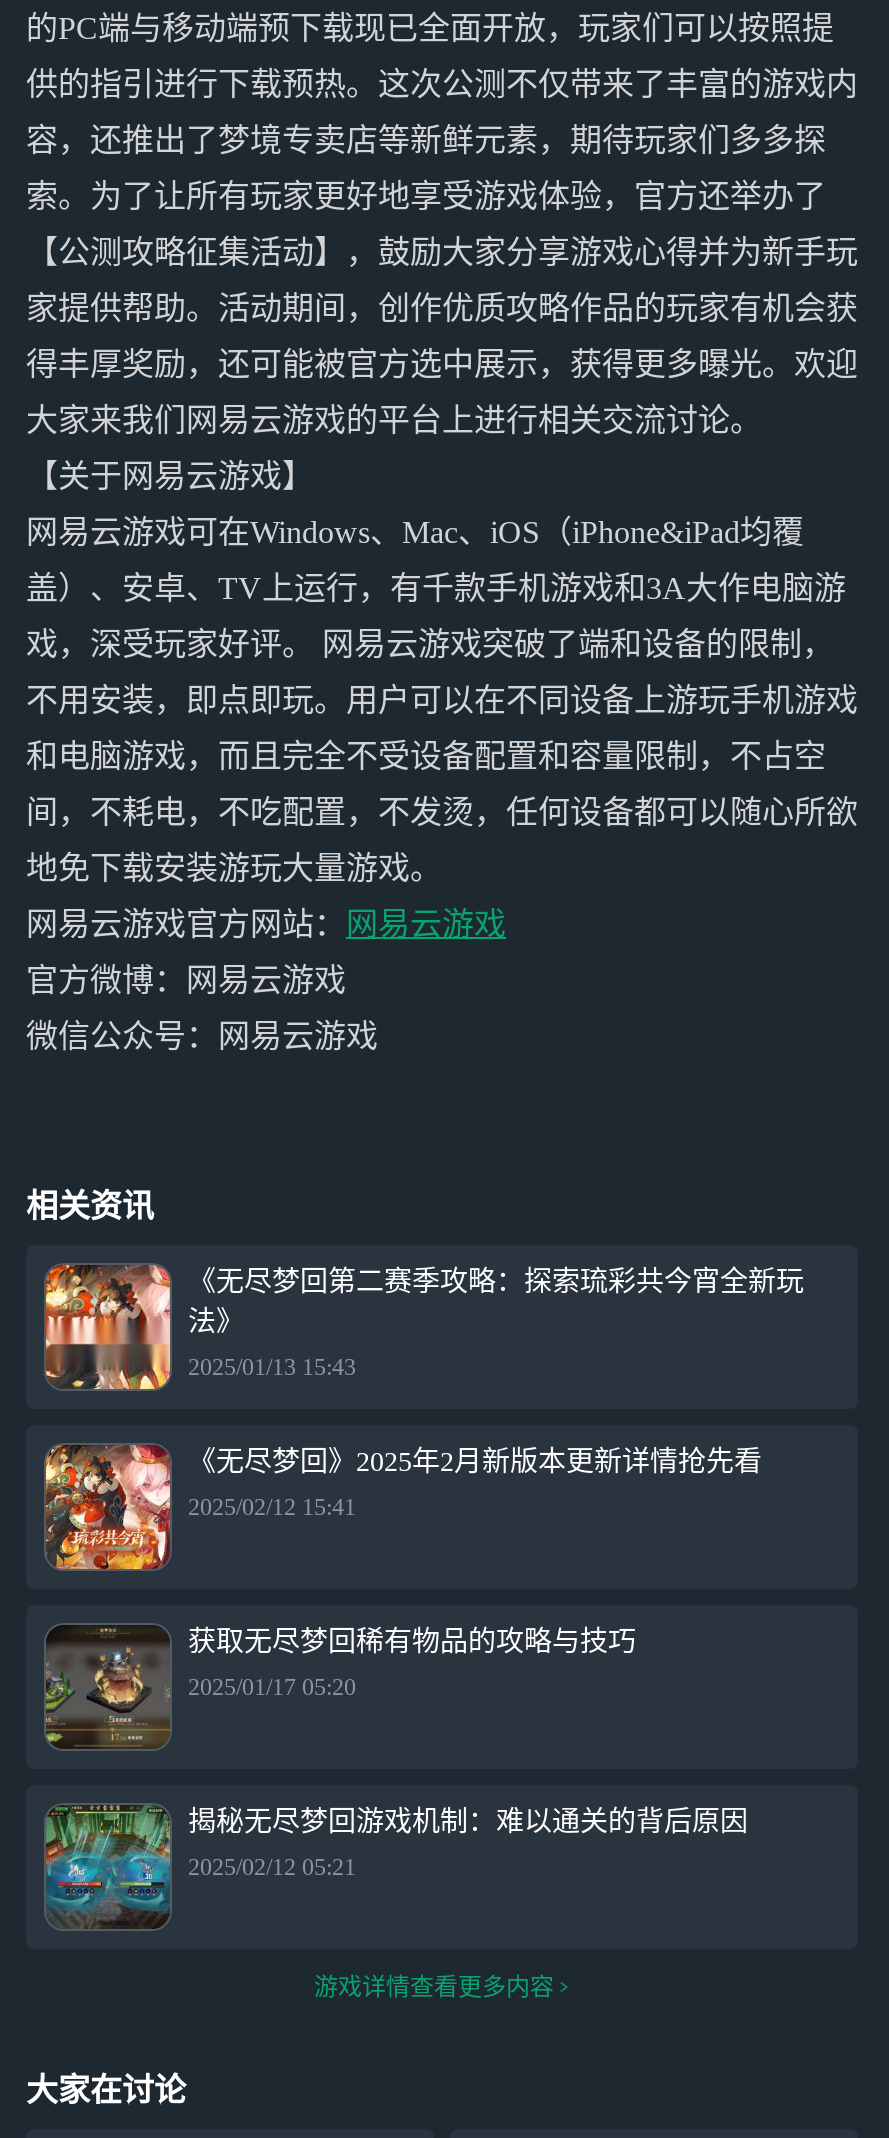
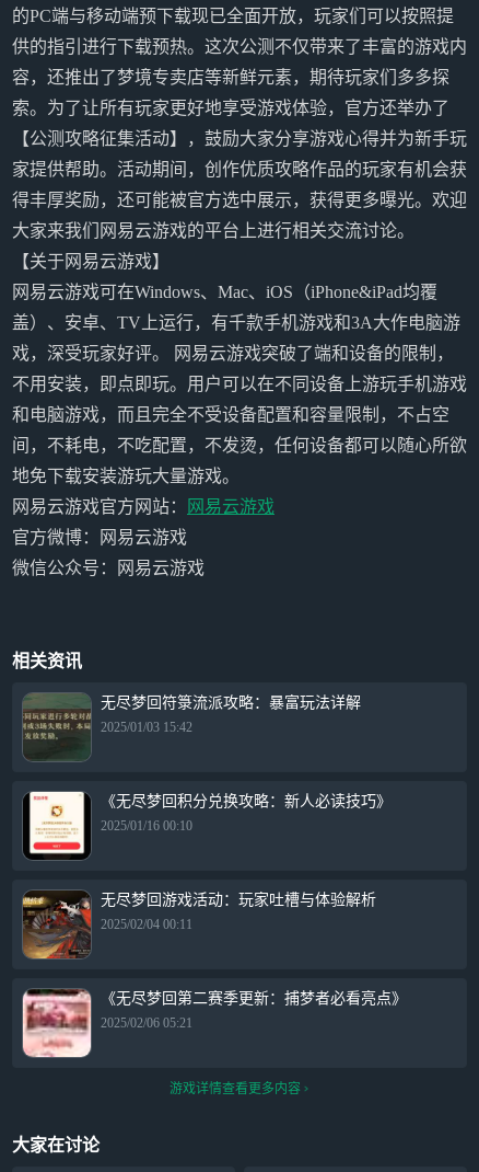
[44,1263,804,1391] [image] | 《无尽梦回第二赛季攻略：探索琉彩共今宵全新玩 | 法》 -> [23,693,361,761] [image] | 无尽梦回符箓流派攻略：暴富玩法详解
[188,1354,356,1382] 2025/01/13 15:43 -> [101,720,192,735] 2025/01/03 15:42
[44,1443,762,1571] [image] | 《无尽梦回》2025年2月新版本更新详情抢先看 -> [23,791,392,860] [image] | 《无尽梦回积分兑换攻略：新人必读技巧》
[188,1494,356,1522] 2025/02/12 15:41 -> [101,819,192,834] 2025/01/16 00:10
[44,1627,636,1749] [image] | 获取无尽梦回稀有物品的攻略与技巧 -> [22,892,376,960] [image] | 无尽梦回游戏活动：玩家吐槽与体验解析
[188,1674,356,1702] 2025/01/17 05:20 -> [101,917,192,932] 2025/02/04 00:11
[44,1805,748,1929] [image] | 揭秘无尽梦回游戏机制：难以通关的背后原因 -> [22,989,407,1058] [image] | 《无尽梦回第二赛季更新：捕梦者必看亮点》
[188,1854,356,1882] 2025/02/12 05:21 -> [101,1016,192,1031] 2025/02/06 05:21

